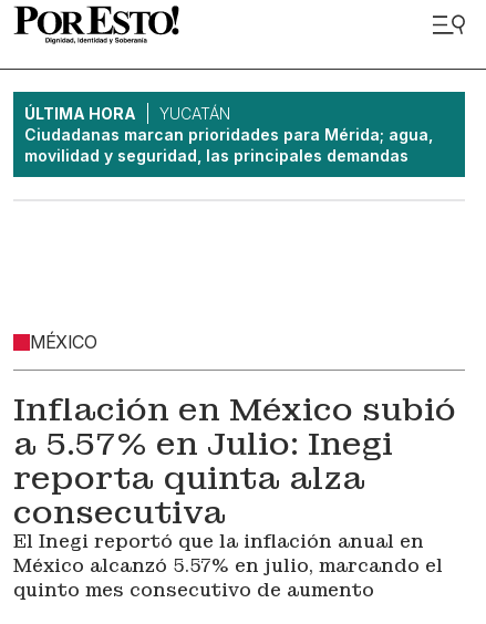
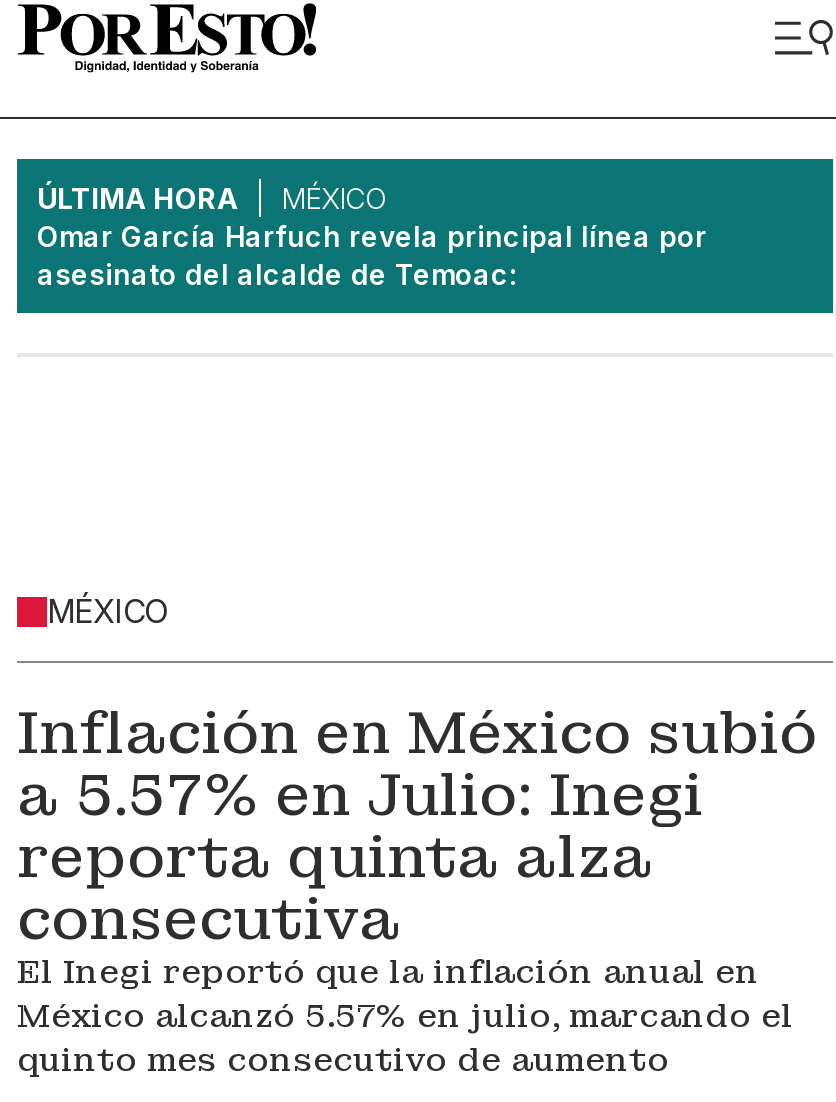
[24,104,433,165] YUCATÁN | Ciudadanas marcan prioridades para Mérida; agua, | movilidad y seguridad, las principales demandas -> [37,181,707,291] MÉXICO | Omar García Harfuch revela principal línea por | asesinato del alcalde de Temoac:

